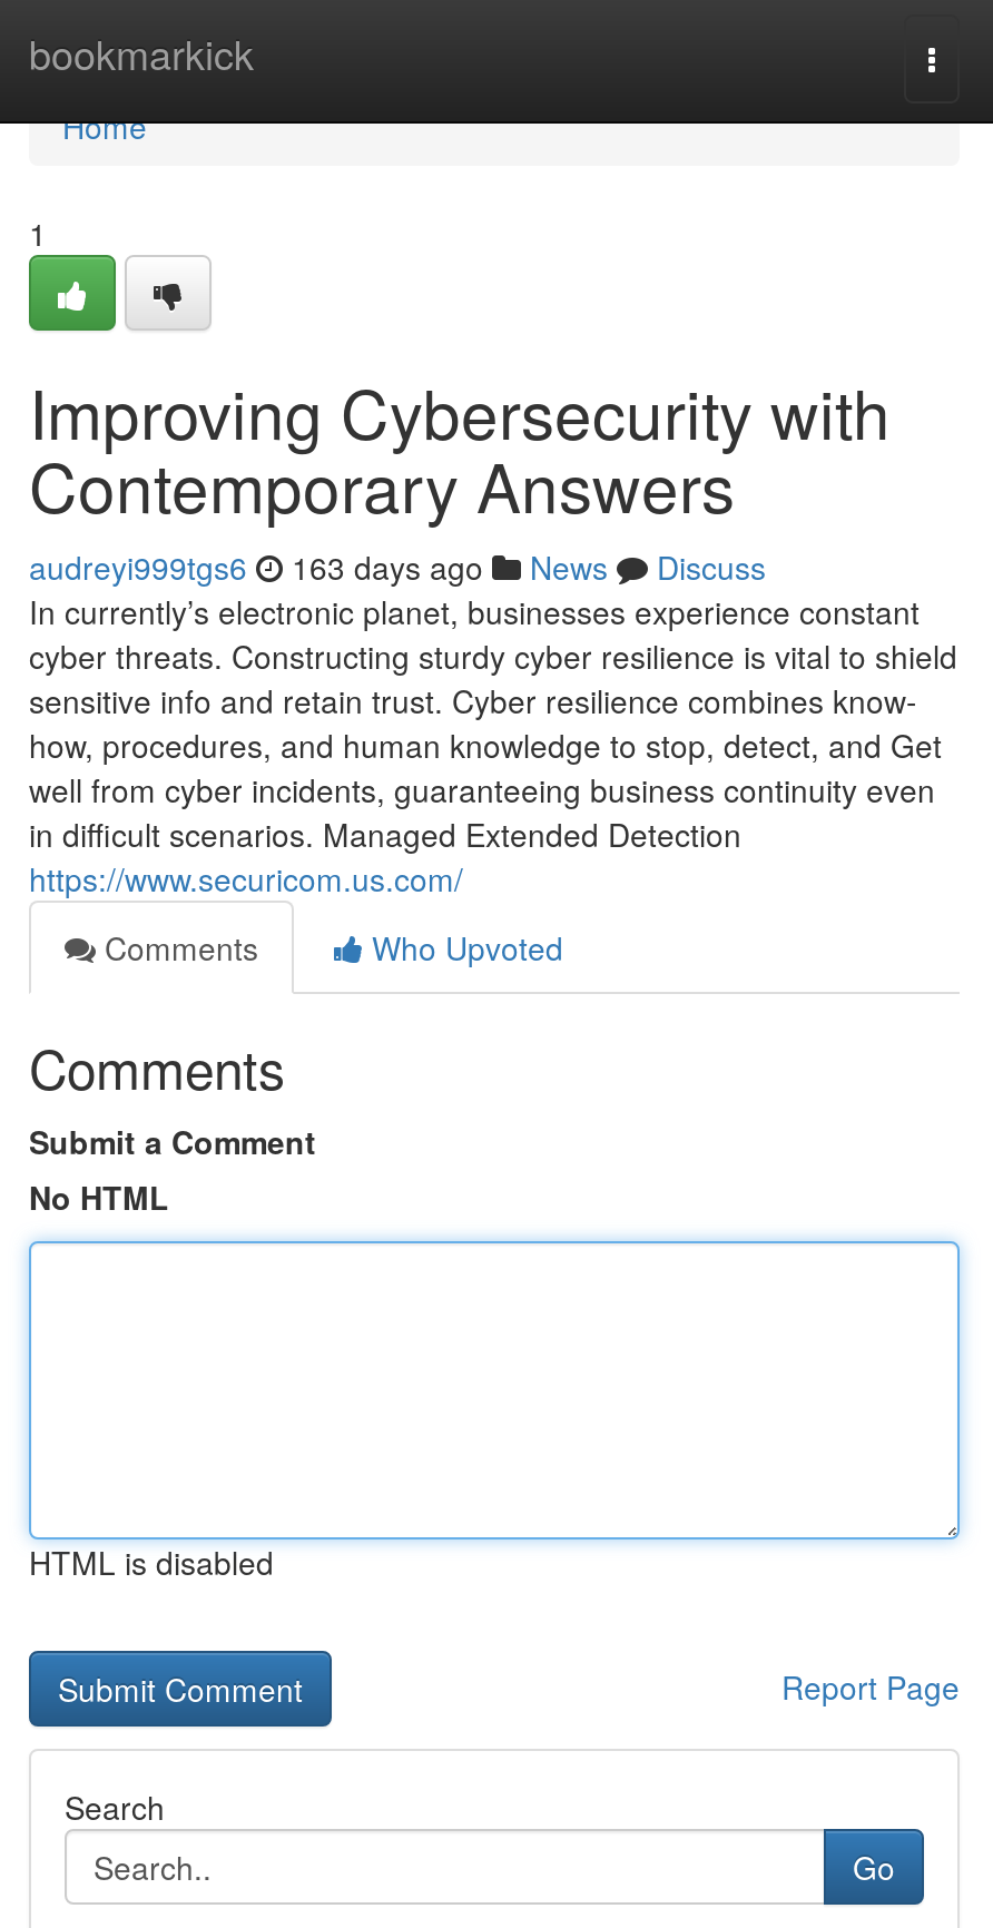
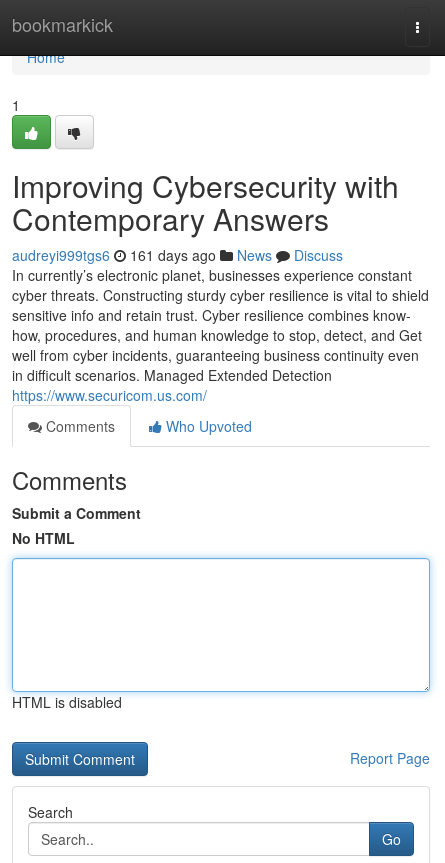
[29,544,766,589] audreyi999tgs6 163 days ago News Discuss -> [12,245,343,265] audreyi999tgs6 161 days ago News Discuss

